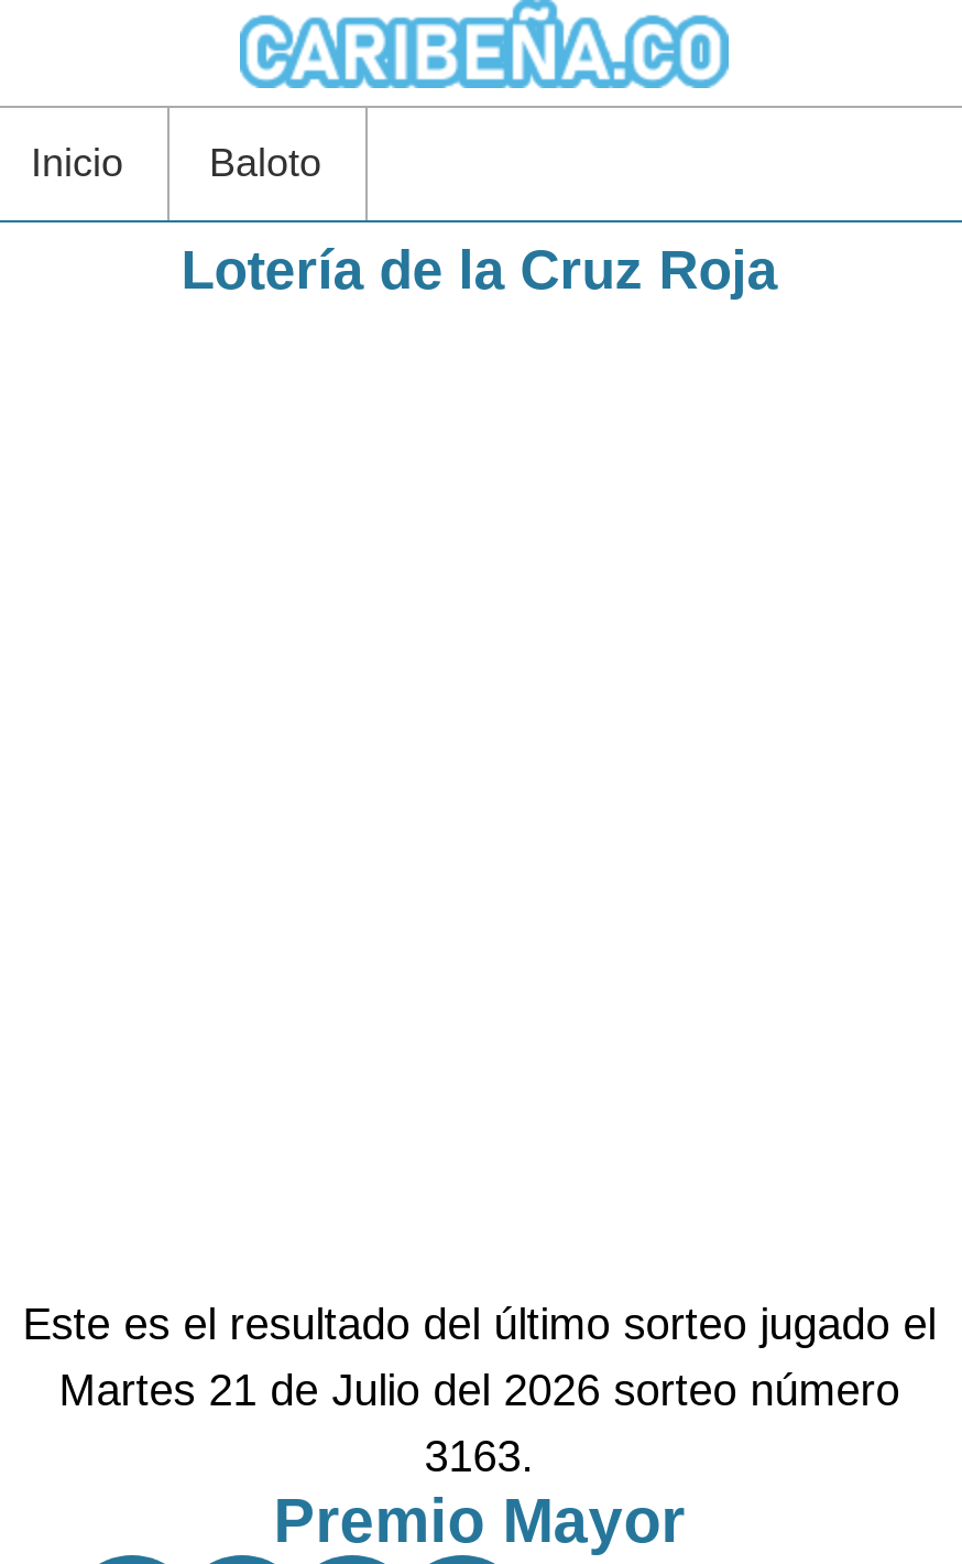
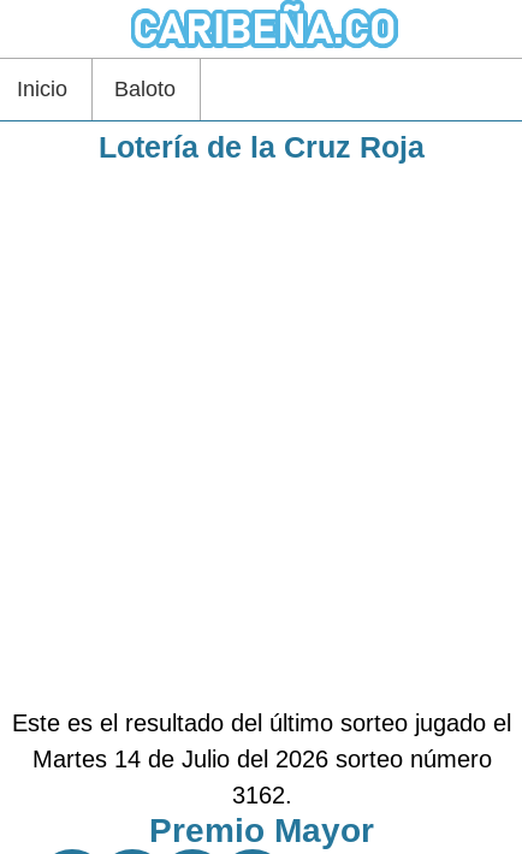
[59,1366,900,1414] Martes 21 de Julio del 2026 sorteo número -> [32,746,492,772] Martes 14 de Julio del 2026 sorteo número
[424,1432,534,1480] 3163. -> [232,782,292,808] 3162.

